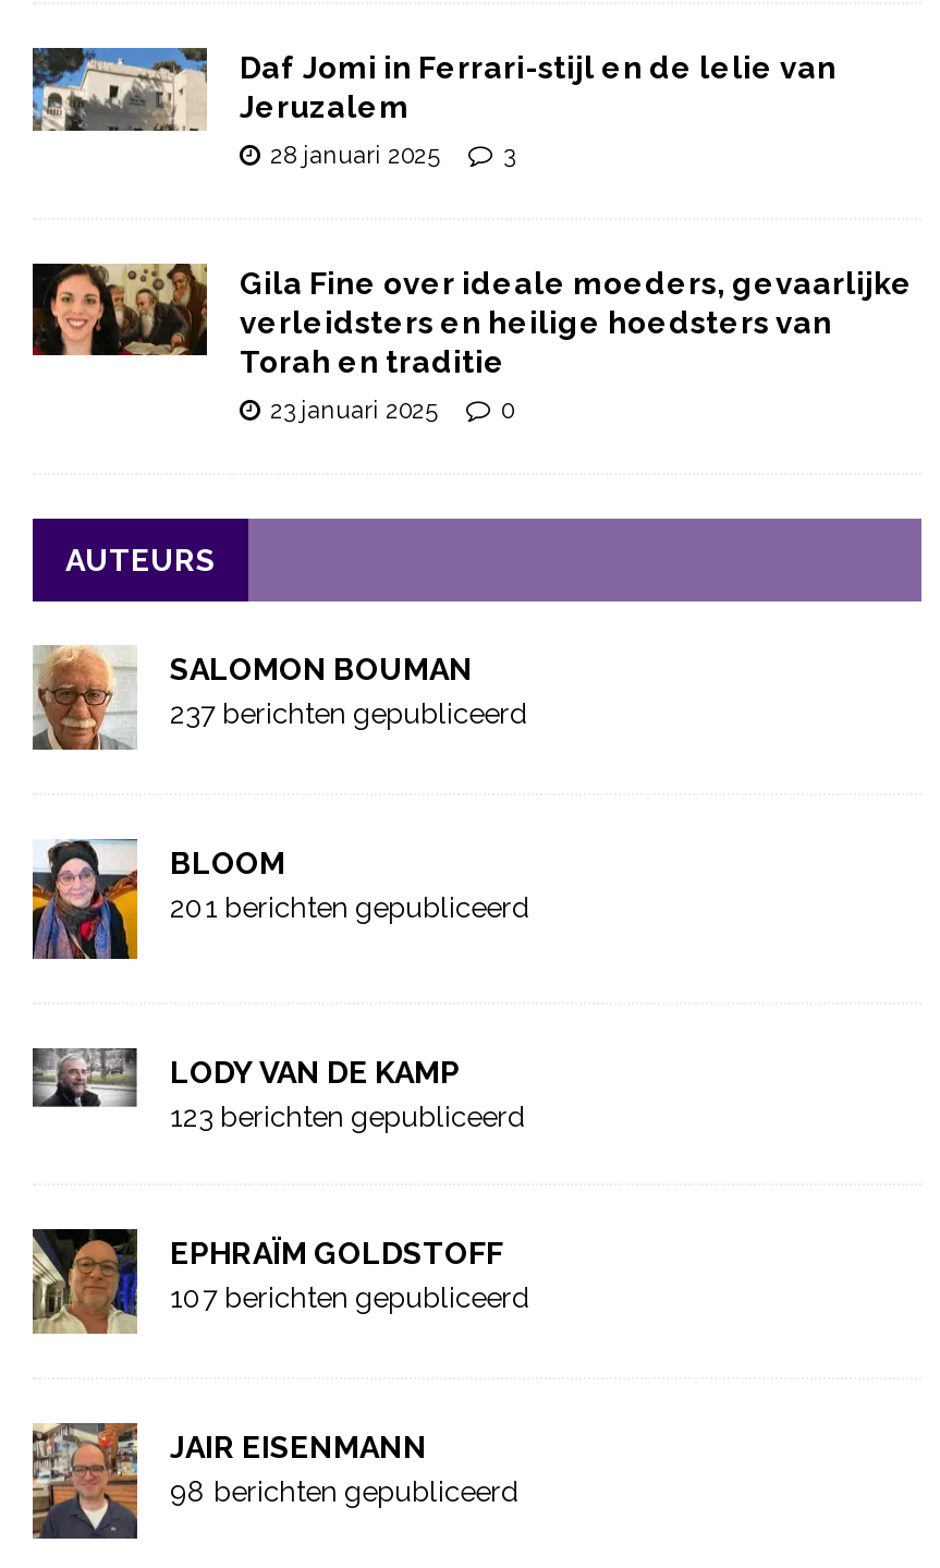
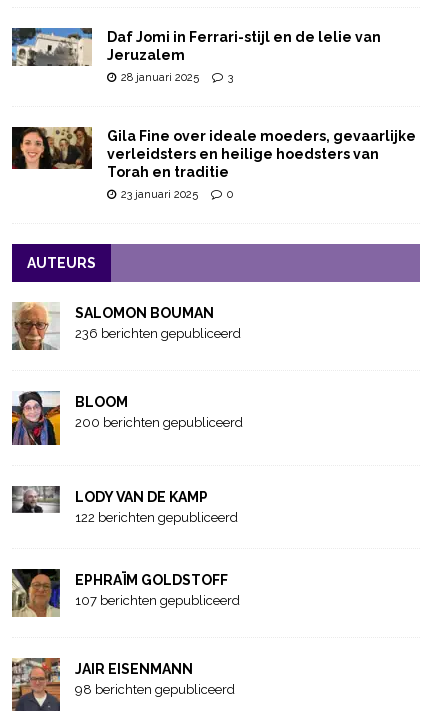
[170,697,527,730] 237 berichten gepubliceerd -> [75,326,241,341] 236 berichten gepubliceerd
[170,891,529,924] 201 berichten gepubliceerd -> [75,415,243,430] 200 berichten gepubliceerd
[170,1099,525,1132] 123 berichten gepubliceerd -> [75,510,238,525] 122 berichten gepubliceerd

